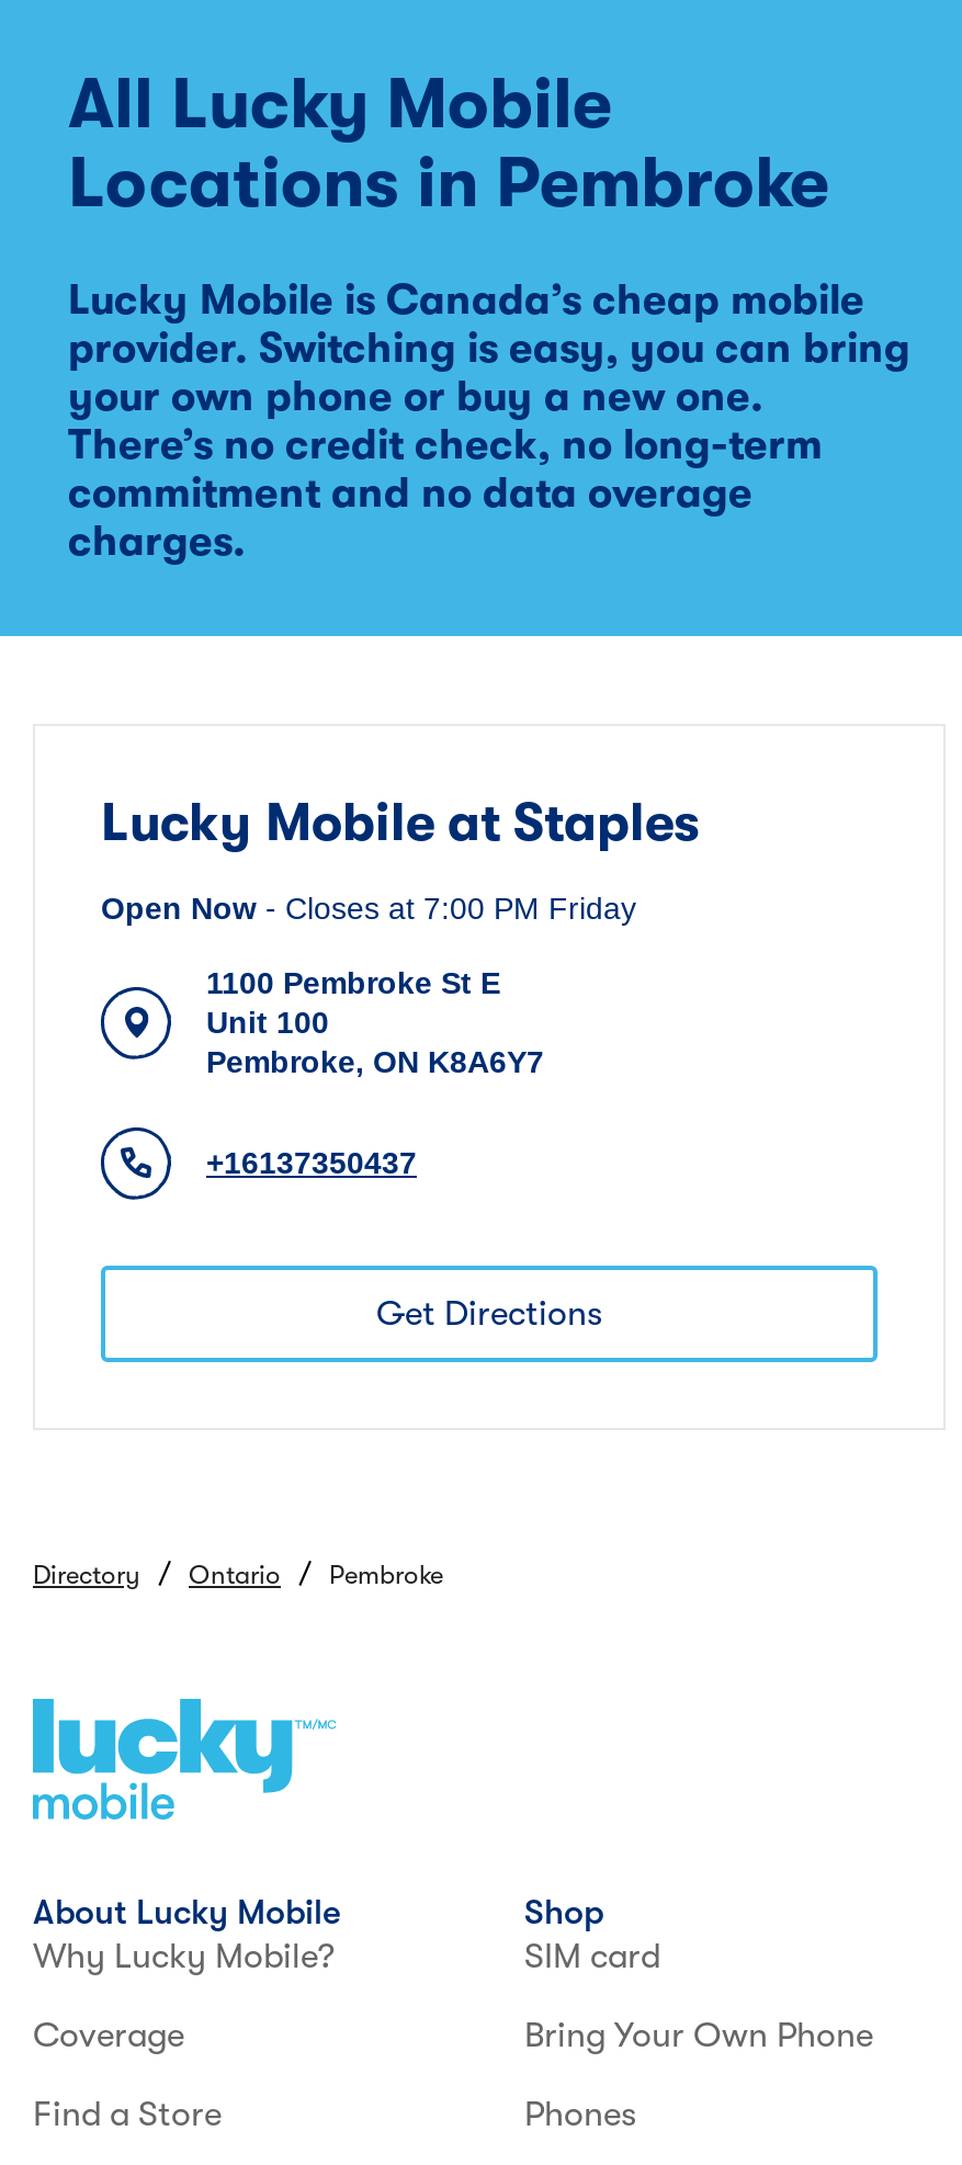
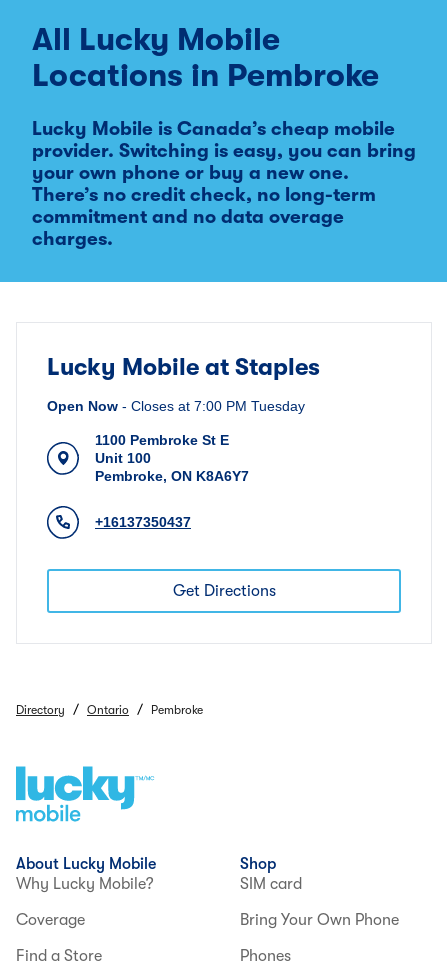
[101,891,636,926] Open Now - Closes at 7:00 PM Friday -> [47,398,305,414] Open Now - Closes at 7:00 PM Tuesday

